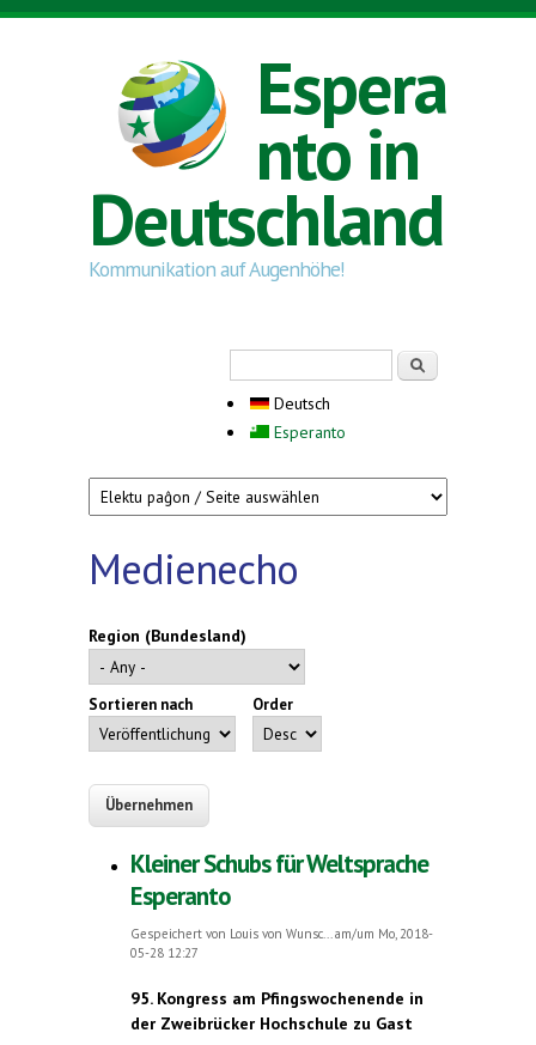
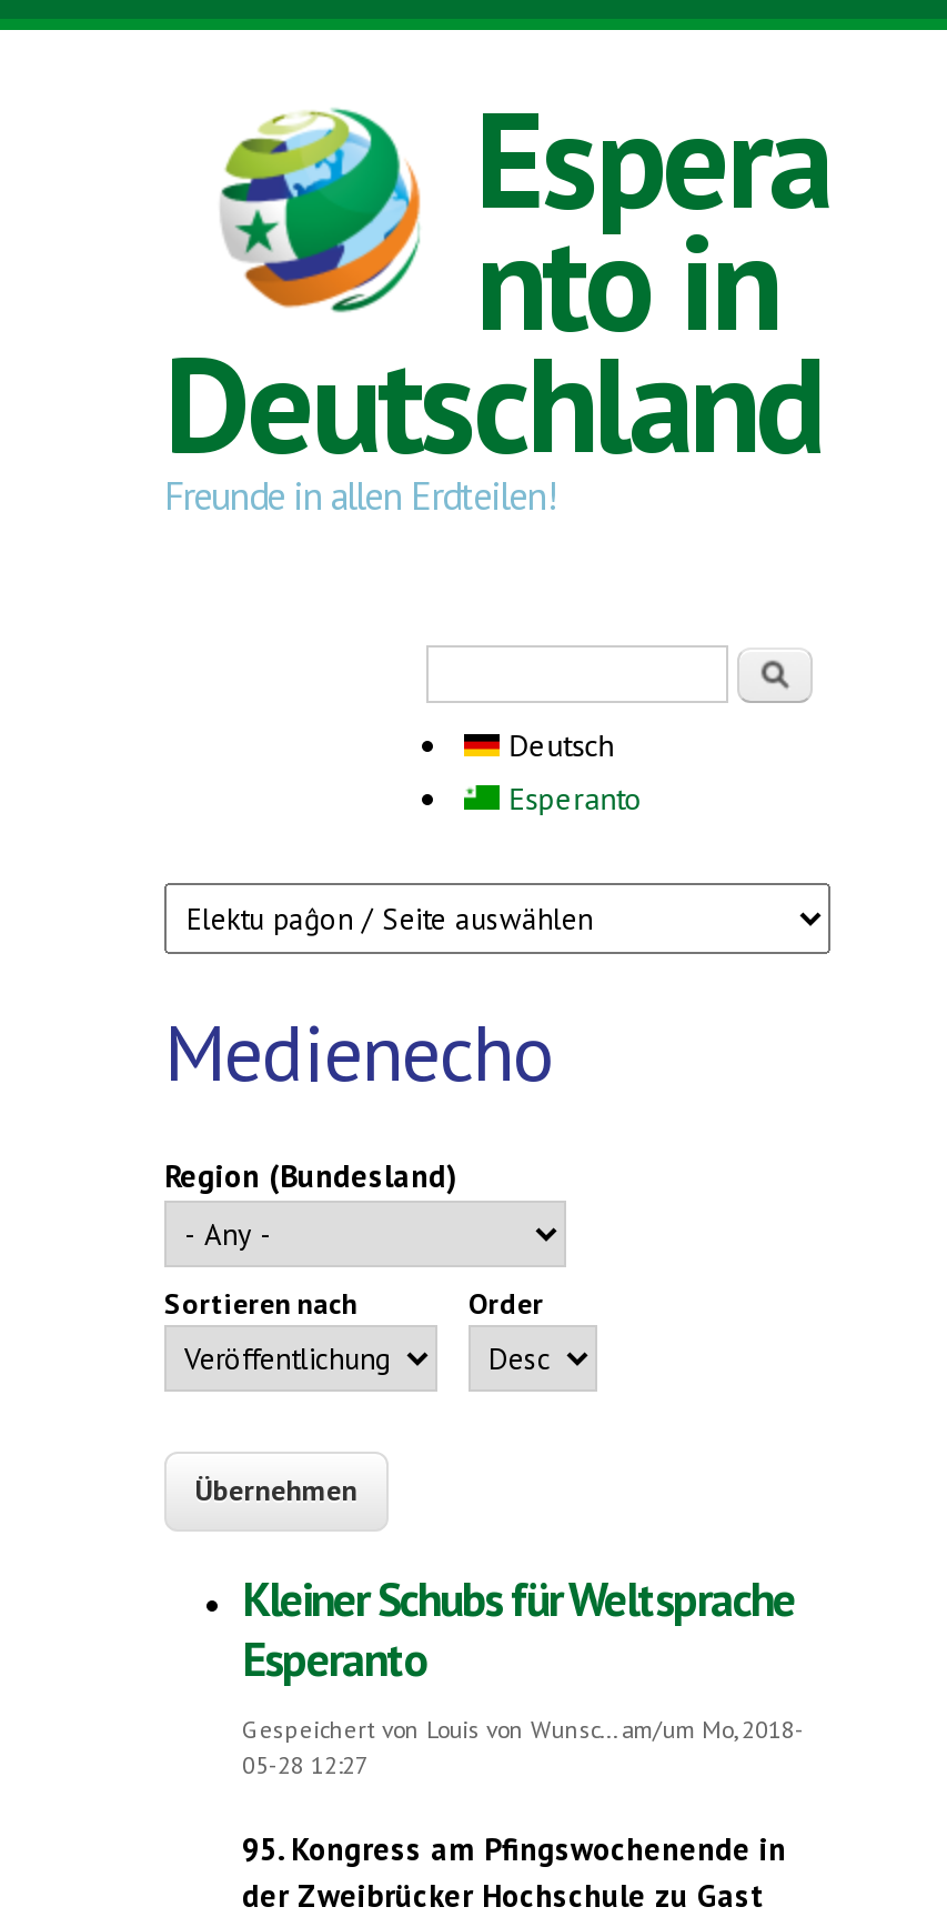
[89,255,345,282] Kommunikation auf Augenhöhe! -> [164,470,555,521] Freunde in allen Erdteilen!

